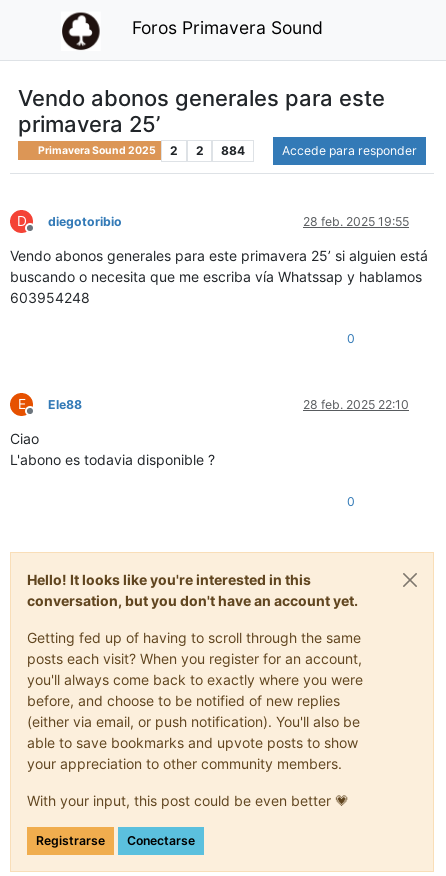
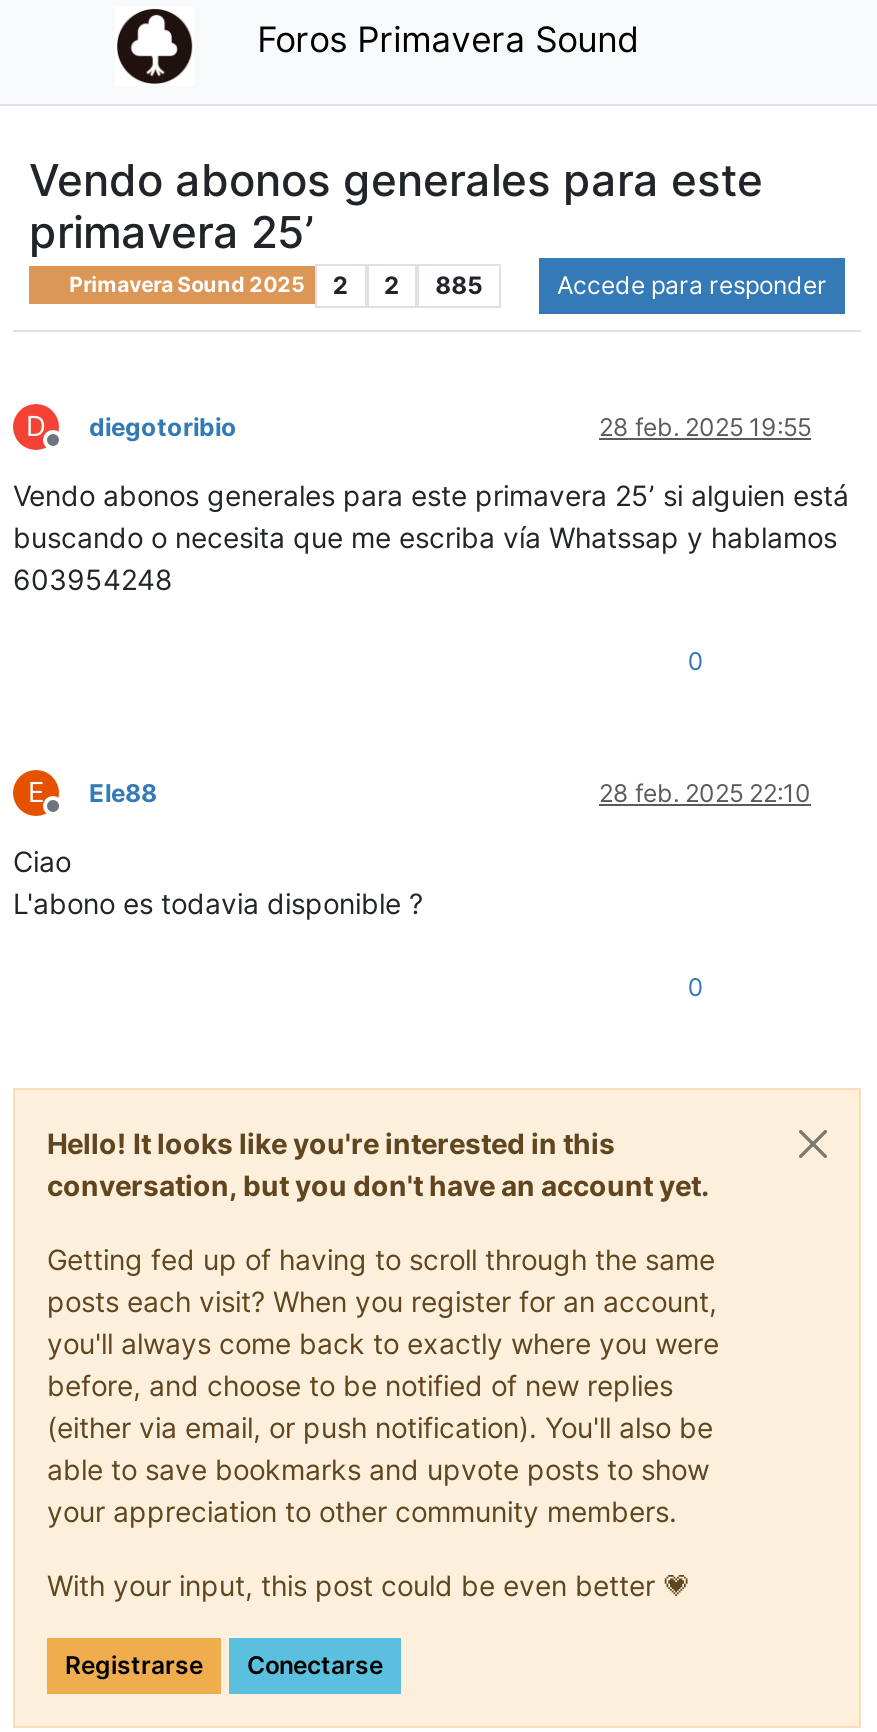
[36,143,245,158] Primavera Sound 2025 2 2 884 -> [65,270,483,300] Primavera Sound 2025 2 2 885

